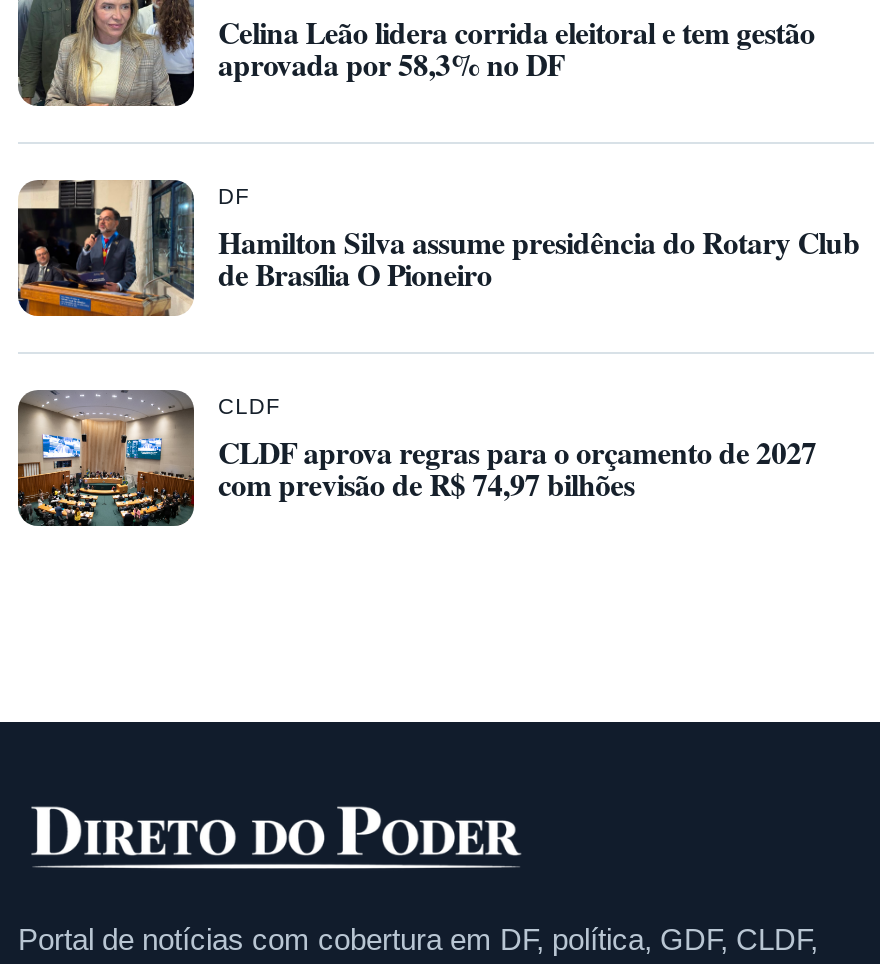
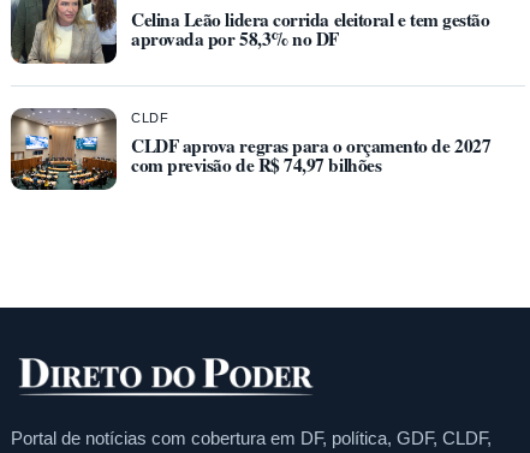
[18,180,860,318] [image] | DF | Hamilton Silva assume presidência do Rotary Club | de Brasília O Pioneiro -> none

